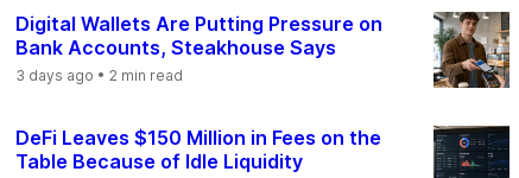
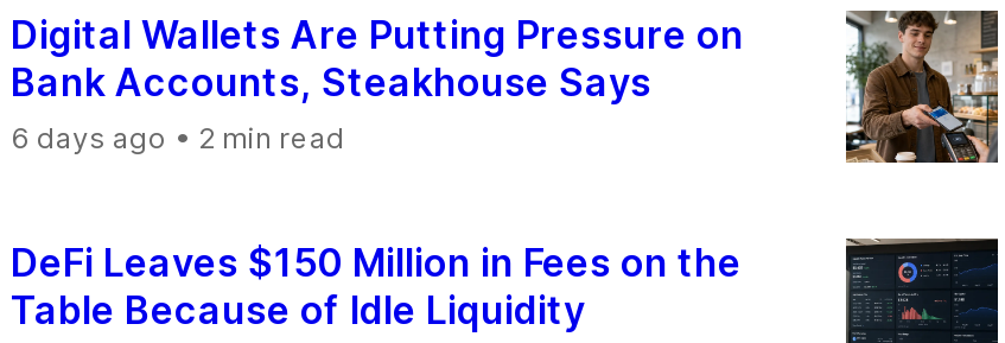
[15,67,183,84] 3 days ago • 2 min read -> [11,120,345,156] 6 days ago • 2 min read

